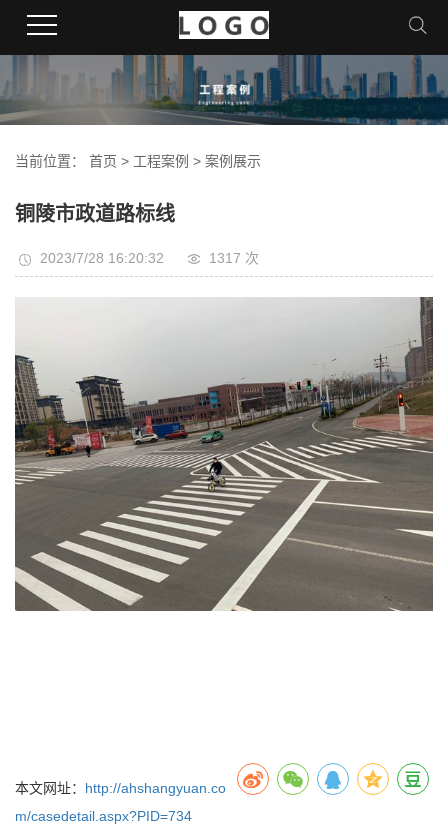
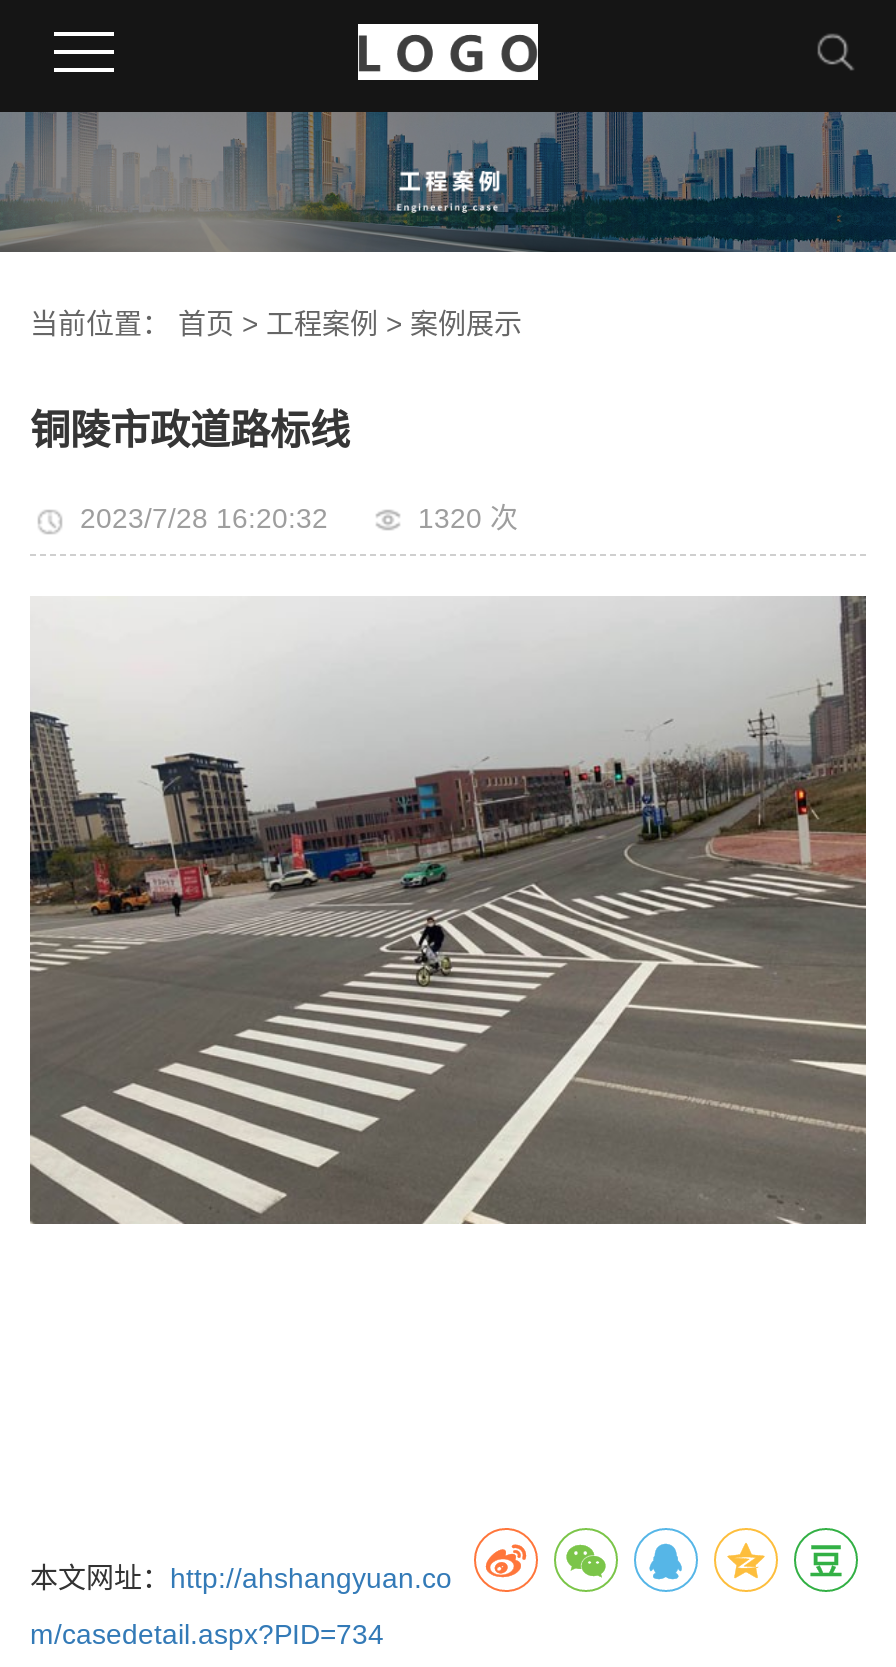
[209,250,259,266] 1317 次 -> [418,502,518,534] 1320 次

